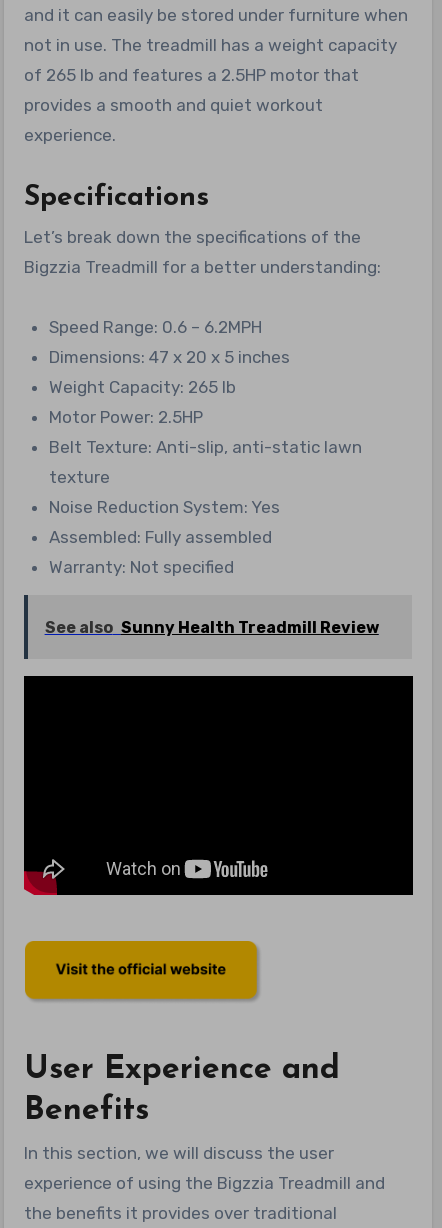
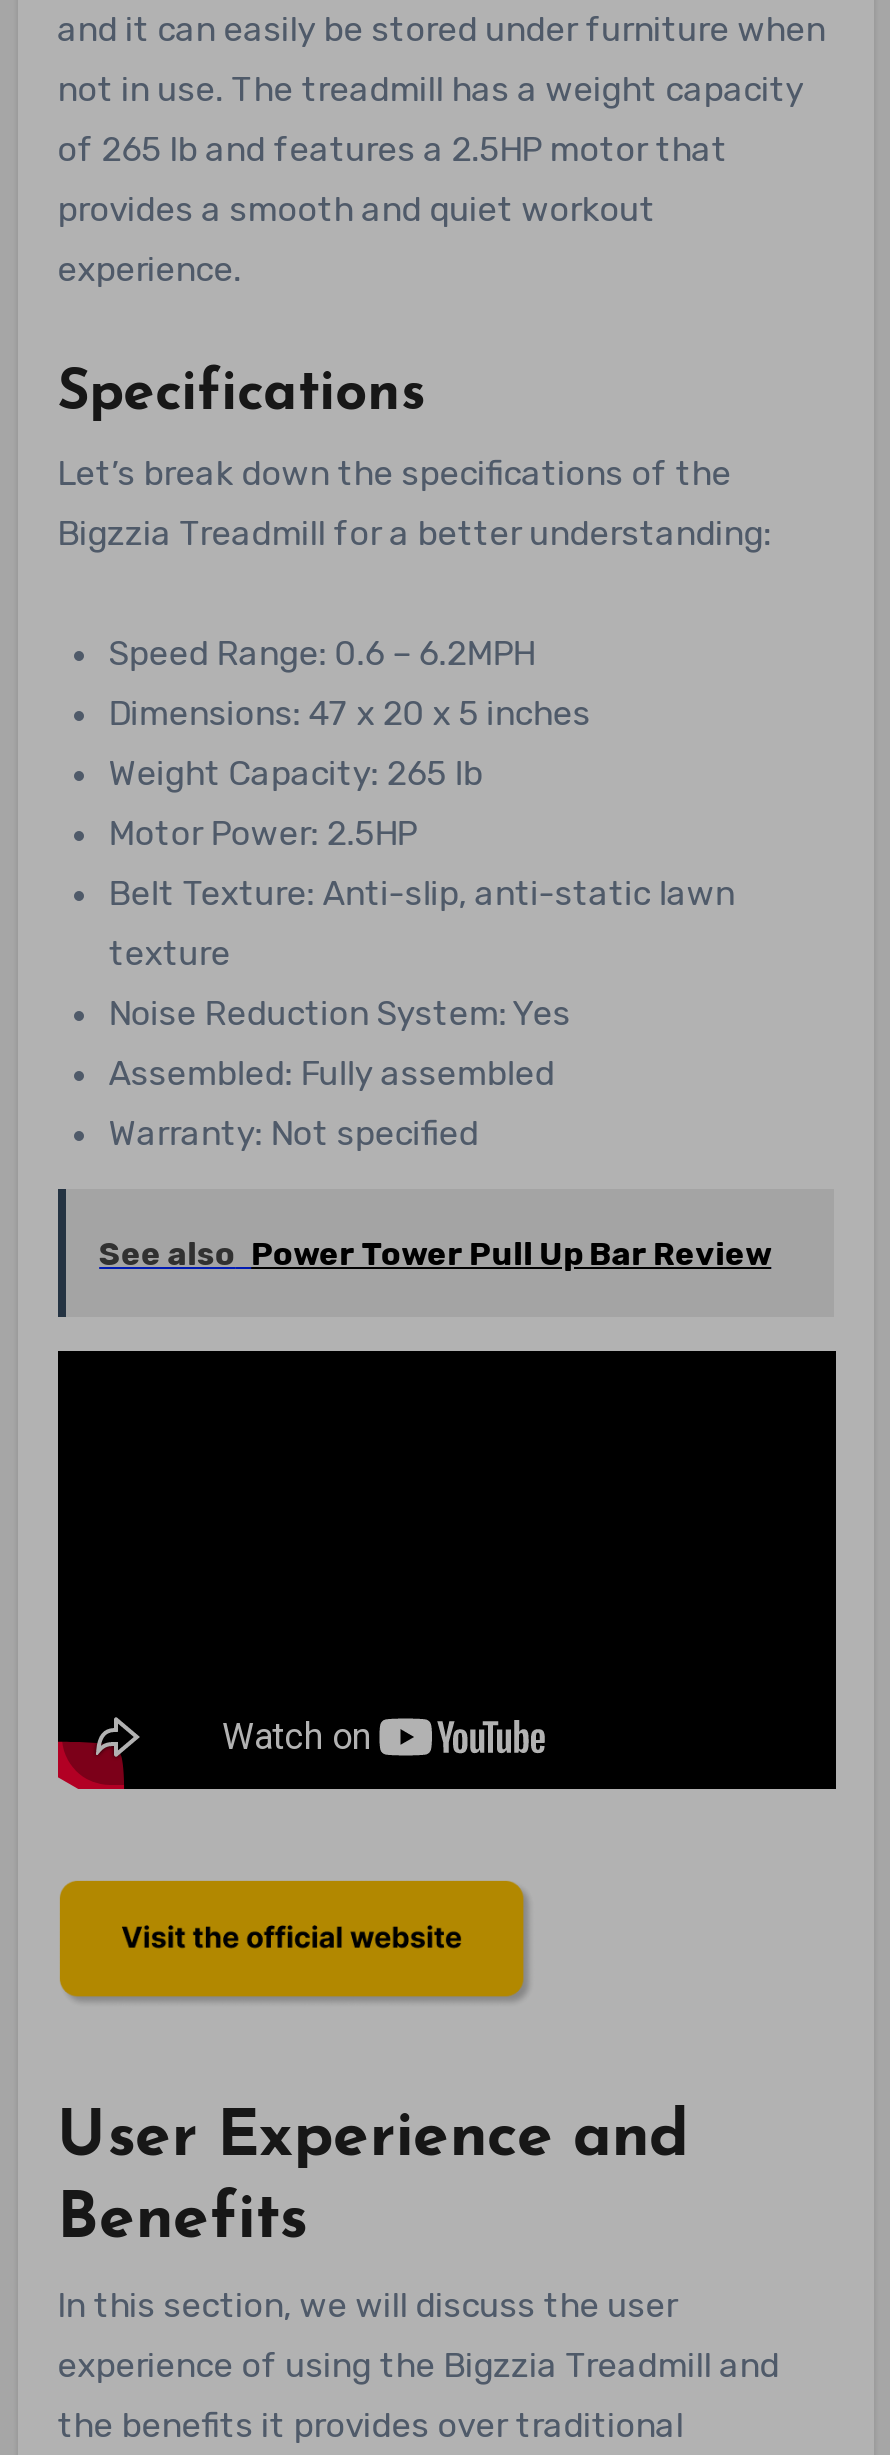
[45,618,379,637] See also Sunny Health Treadmill Review -> [99,1235,771,1273] See also Power Tower Pull Up Bar Review

